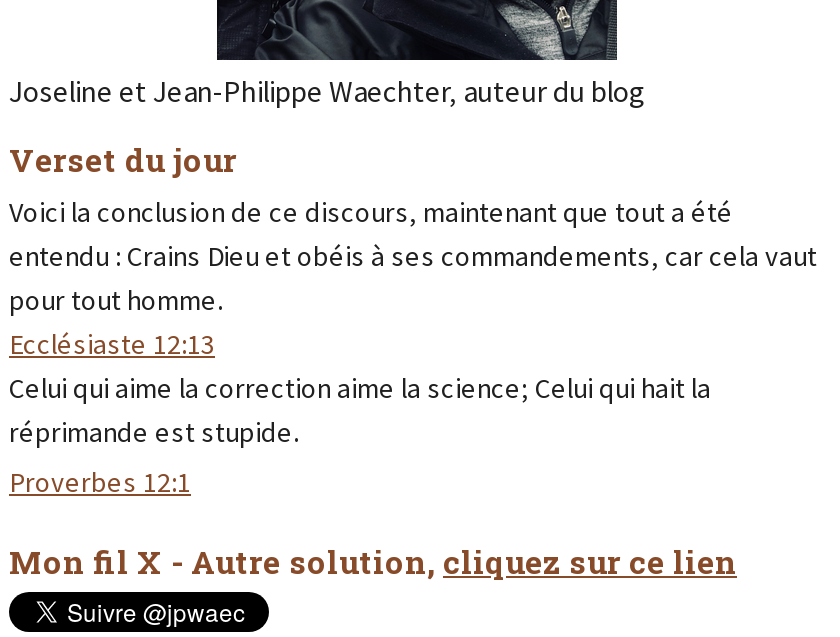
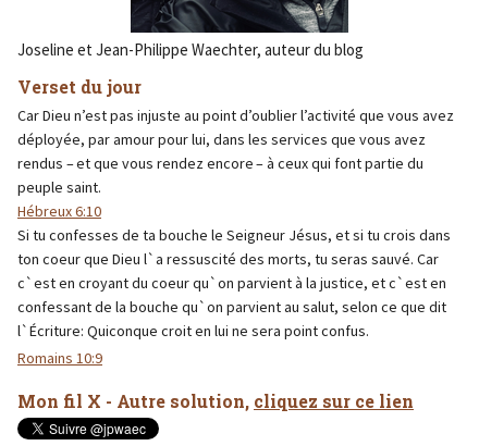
[9,194,817,500] Voici la conclusion de ce discours, maintenant que tout a été | entendu : Crains Dieu et obéis à ses commandements, car cela vaut | pour tout homme. | Ecclésiaste 12:13 | Celui qui aime la correction aime la science; Celui qui hait la | réprimande est stupide. | Proverbes 12:1 -> [17,106,454,368] Car Dieu n’est pas injuste au point d’oublier l’activité que vous avez | déployée, par amour pour lui, dans les services que vous avez | rendus – et que vous rendez encore – à ceux qui font partie du | peuple saint. | Hébreux 6:10 | Si tu confesses de ta bouche le Seigneur Jésus, et si tu crois dans | ton coeur que Dieu l`a ressuscité des morts, tu seras sauvé. Car | c`est en croyant du coeur qu`on parvient à la justice, et c`est en | confessant de la bouche qu`on parvient au salut, selon ce que dit | l`Écriture: Quiconque croit en lui ne sera point confus. | Romains 10:9

